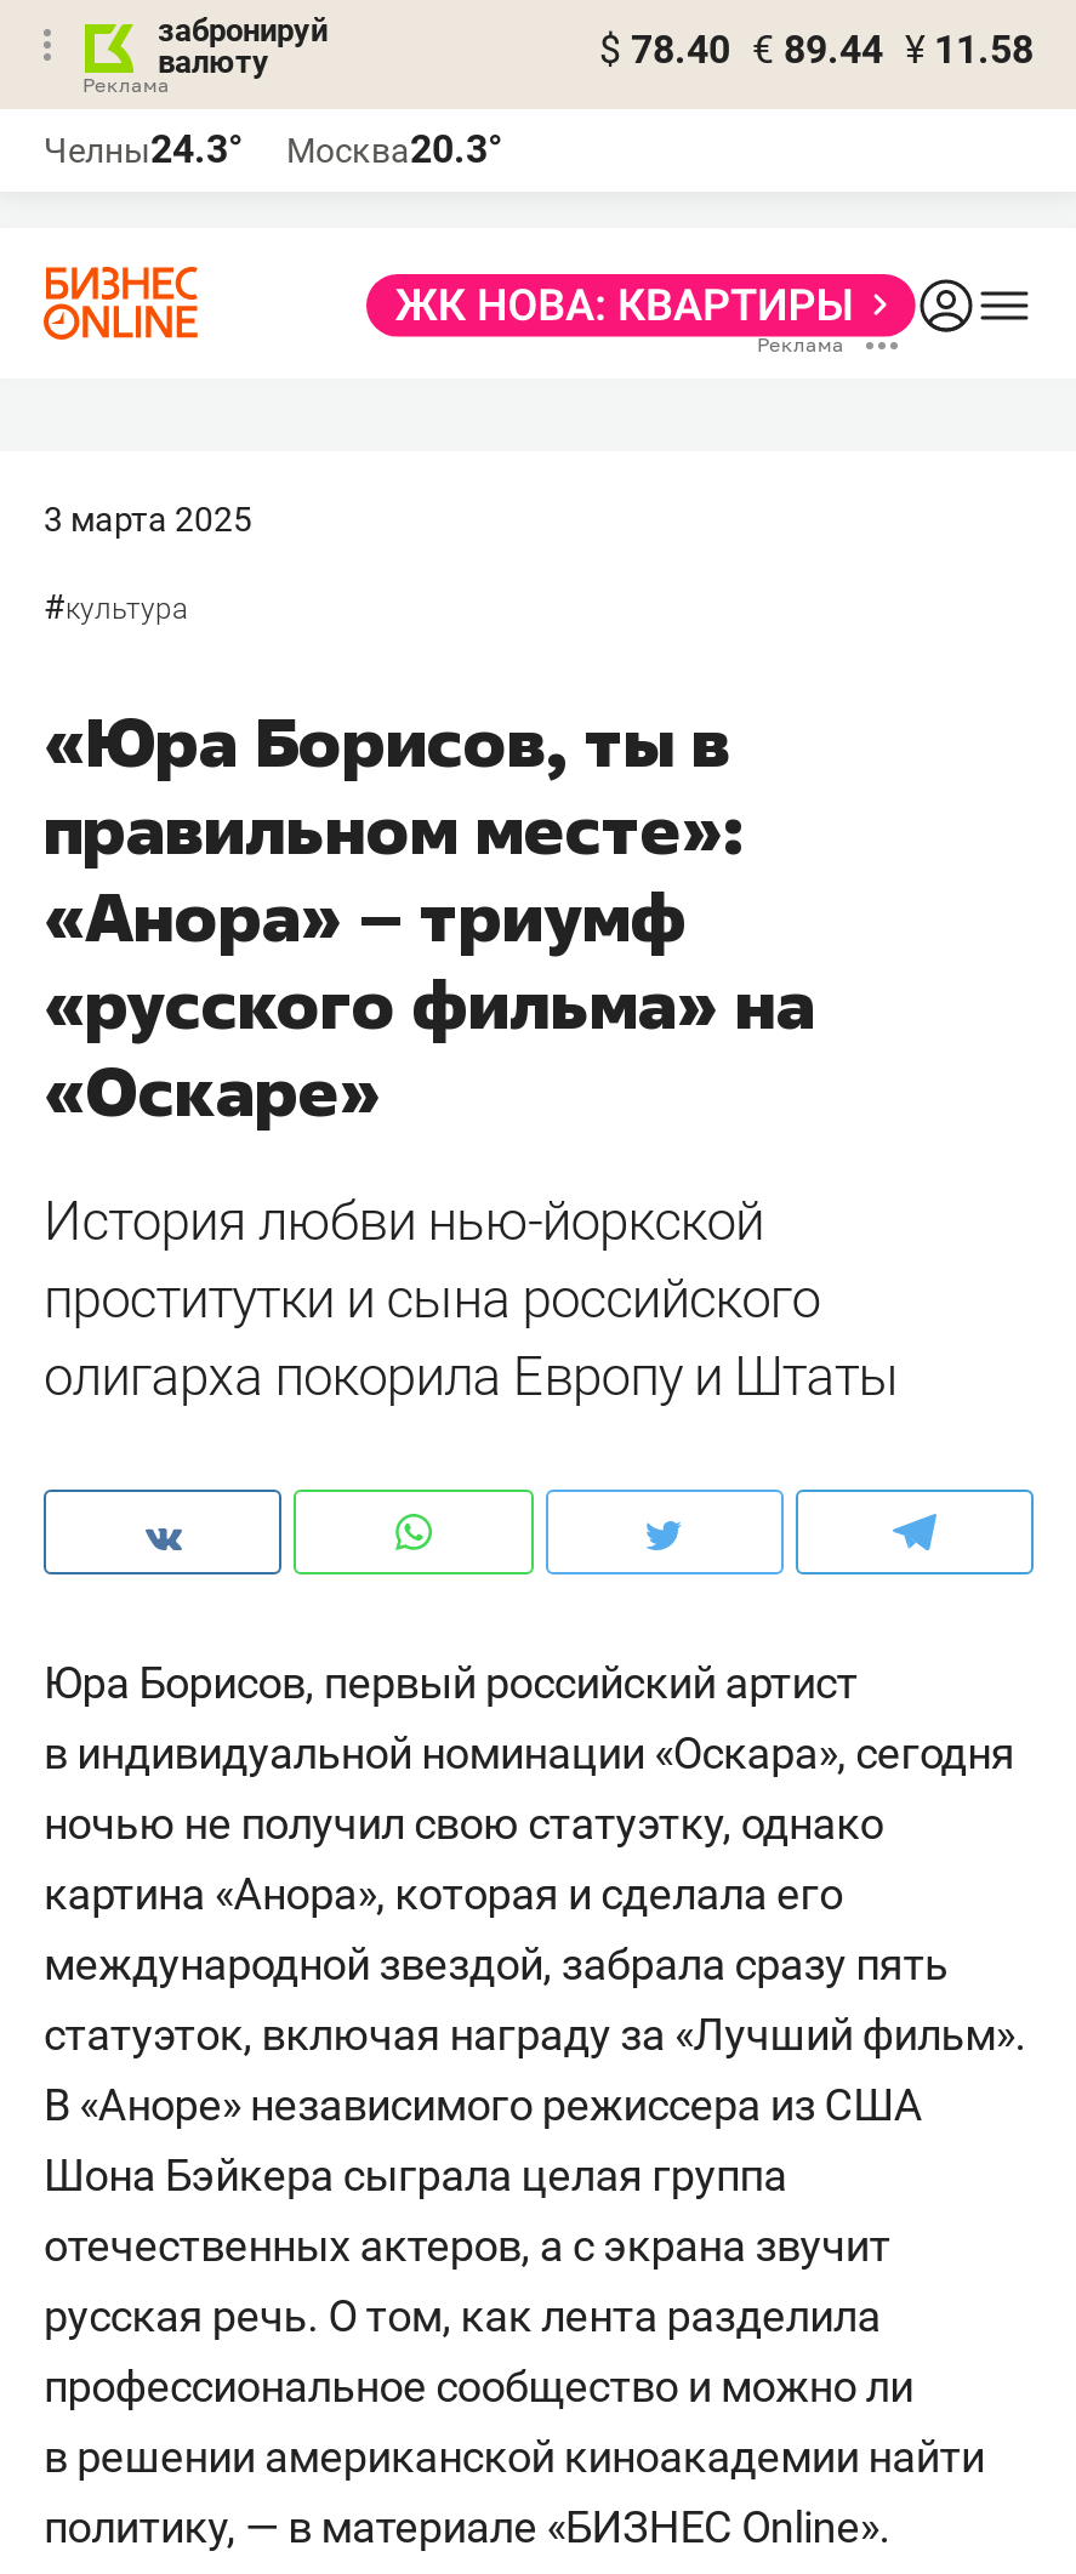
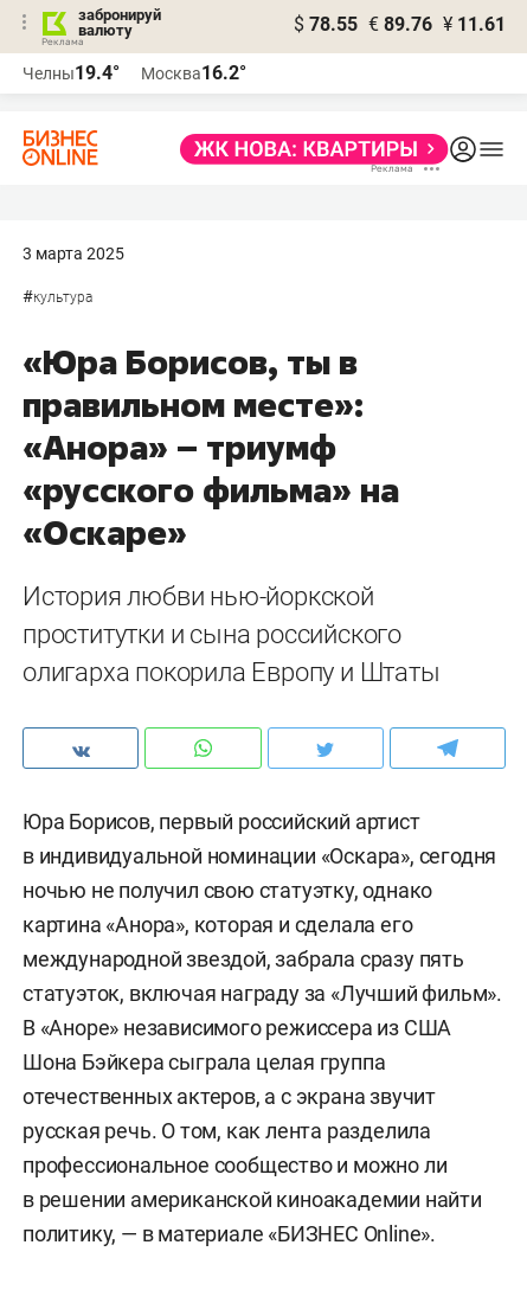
[599,27,1034,73] $ 78.40 € 89.44 ¥ 11.58 -> [294,13,506,36] $ 78.55 € 89.76 ¥ 11.61
[44,126,243,172] Челны24.3° -> [23,62,120,84] Челны19.4°
[286,126,502,172] Москва20.3° -> [141,62,246,84] Москва16.2°

